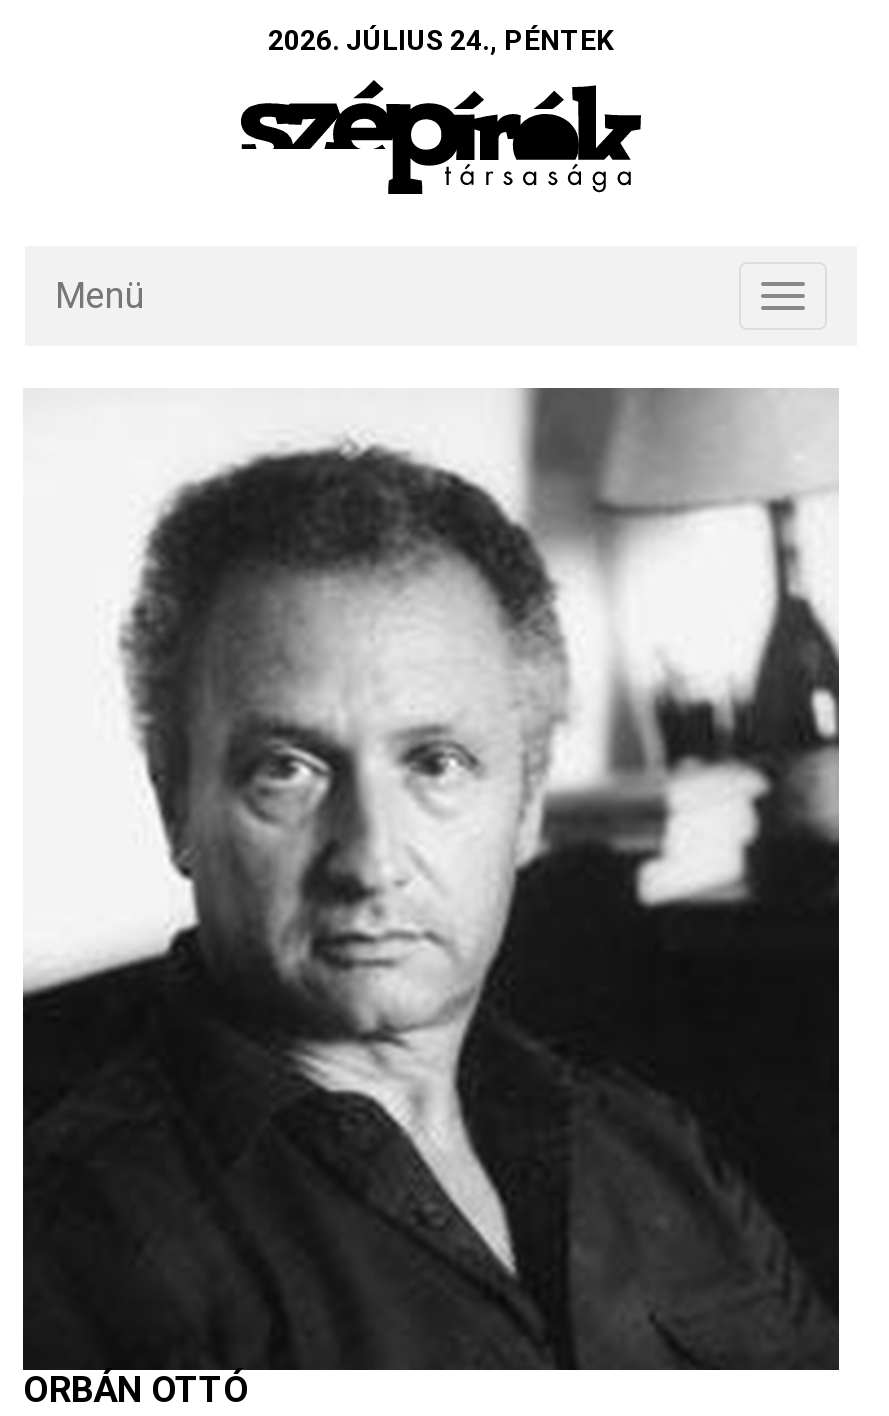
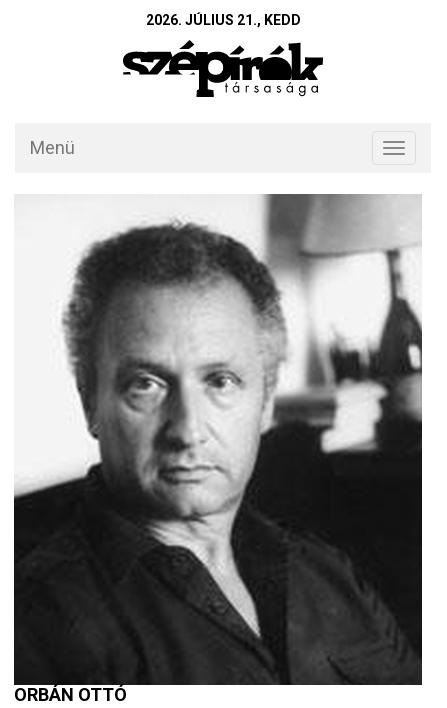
[268,24,614,56] 2026. JÚLIUS 24., PÉNTEK -> [145,12,300,28] 2026. JÚLIUS 21., KEDD

